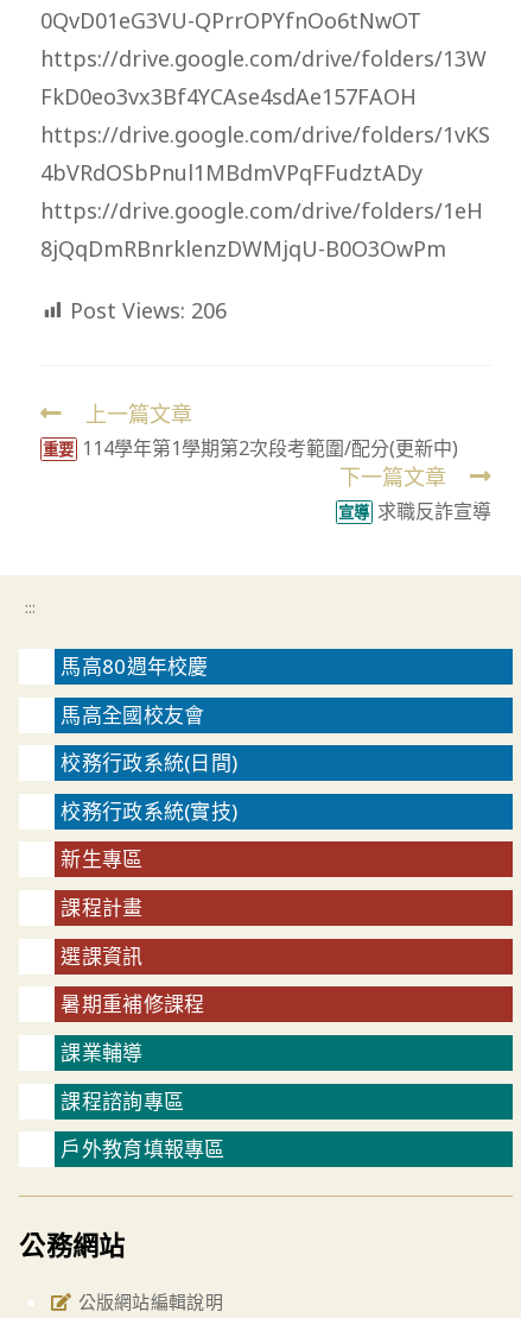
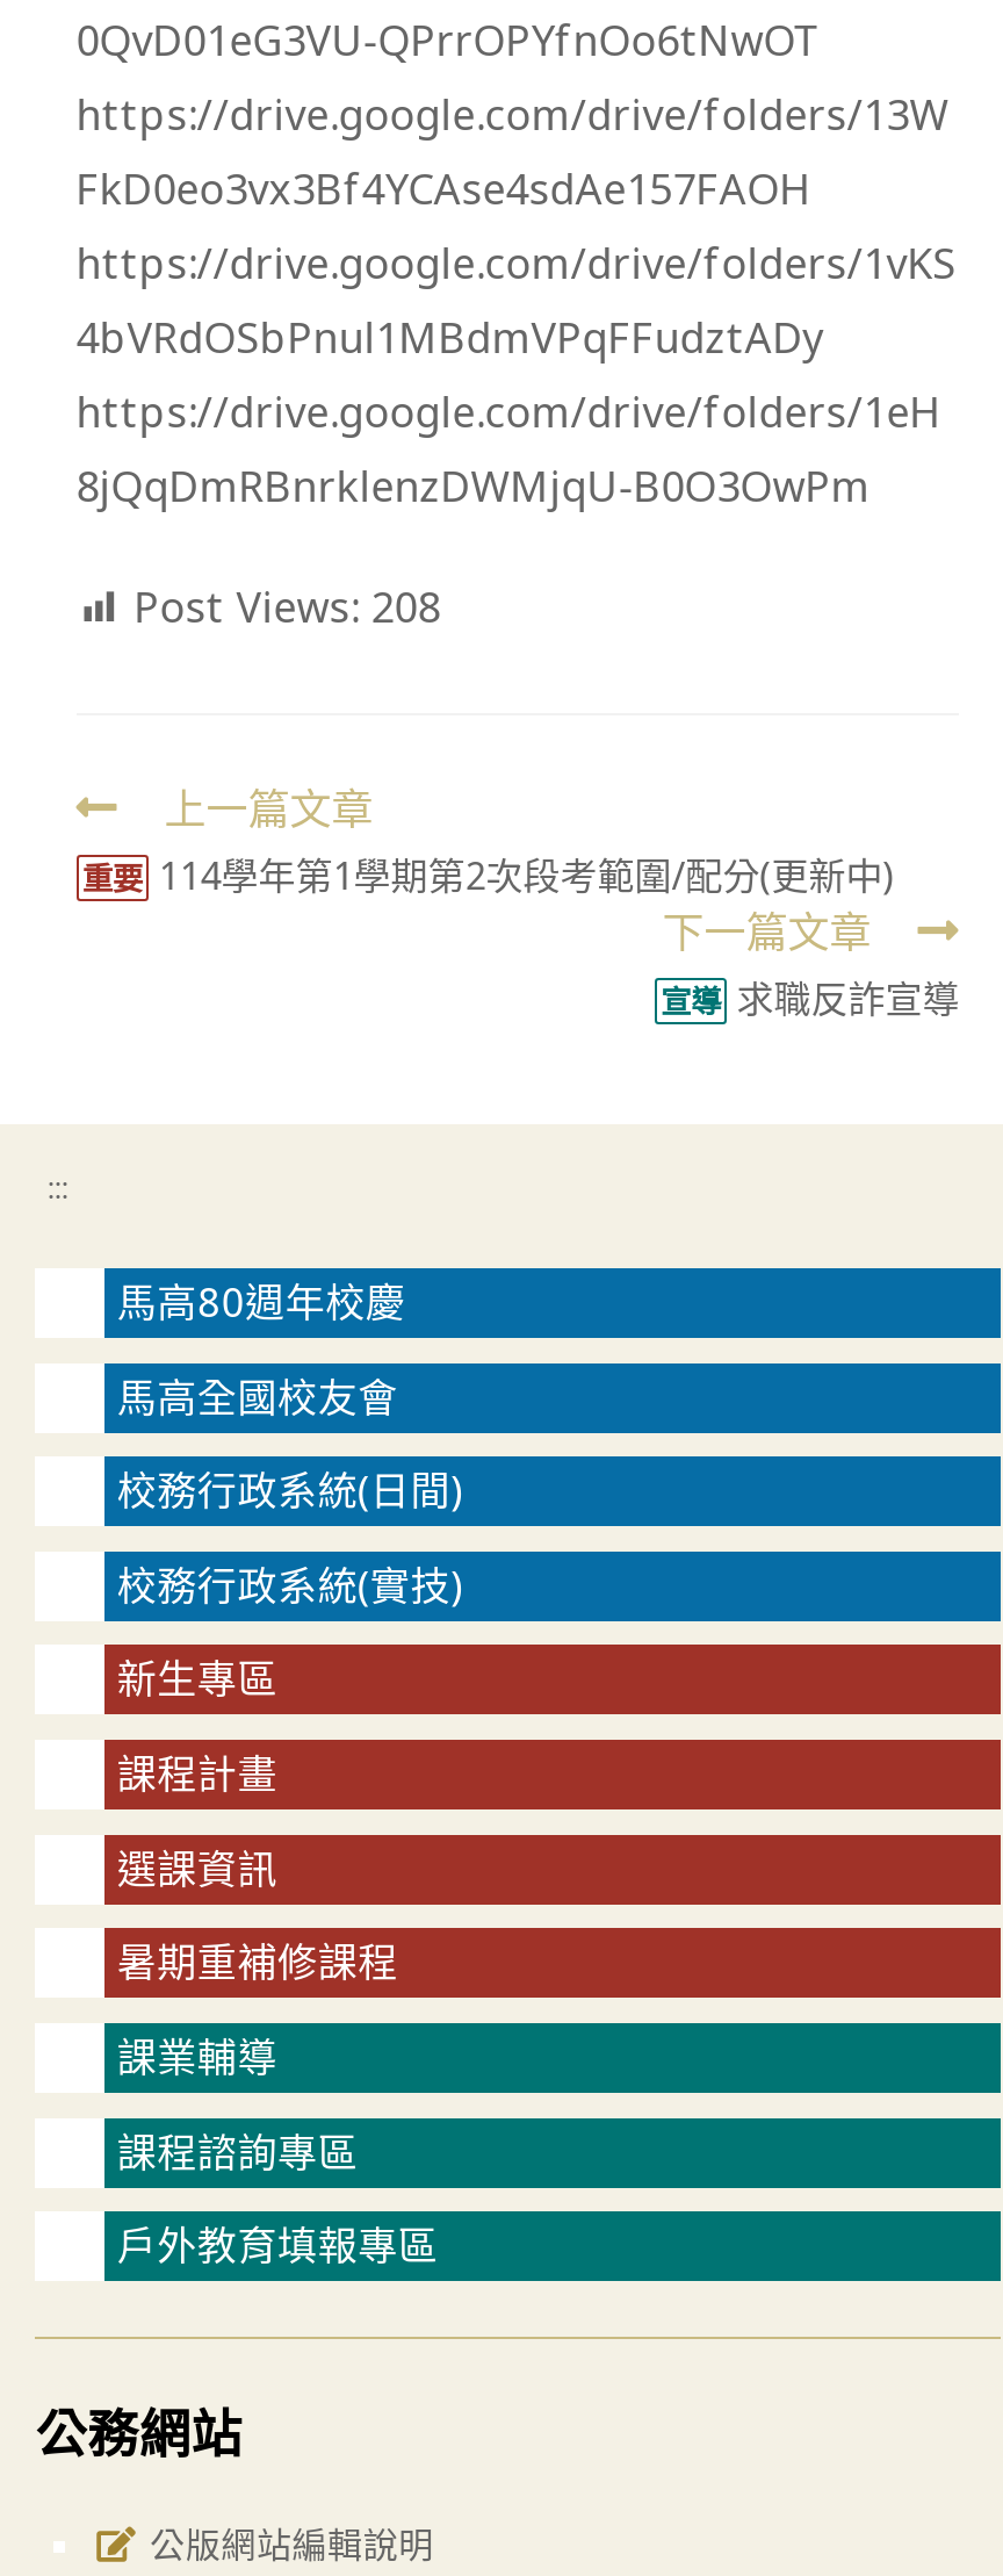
[70,295,226,324] Post Views: 206 -> [134,577,441,633] Post Views: 208

